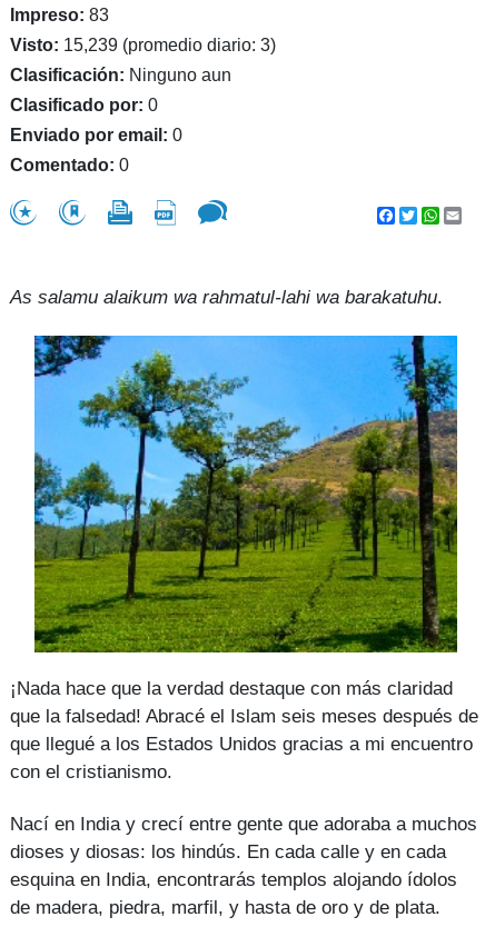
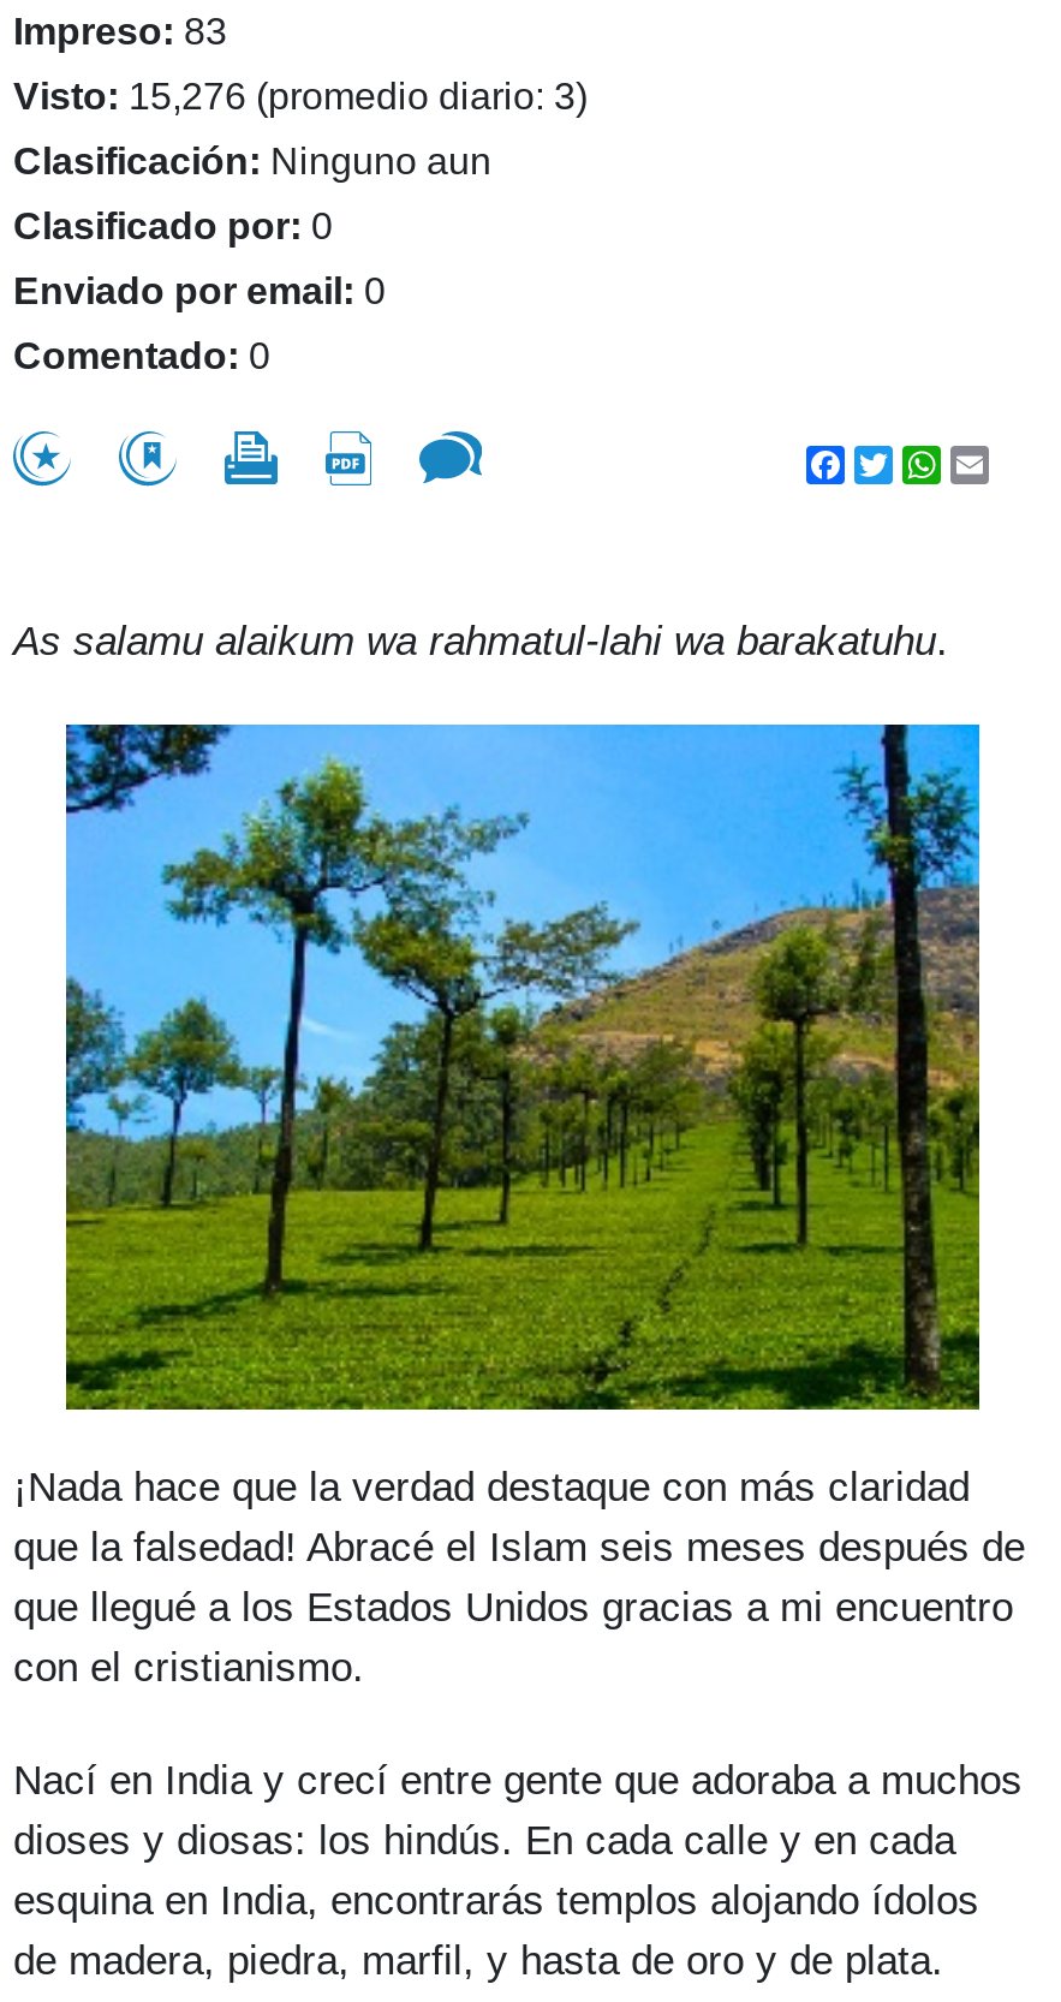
[10,36,276,54] Visto: 15,239 (promedio diario: 3) -> [13,76,588,117] Visto: 15,276 (promedio diario: 3)

